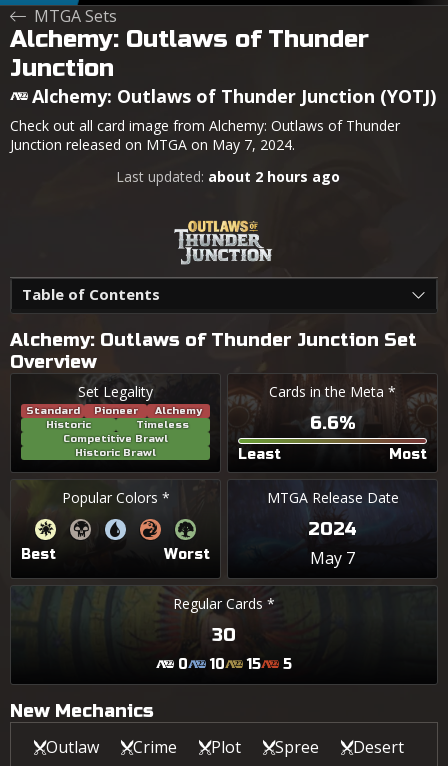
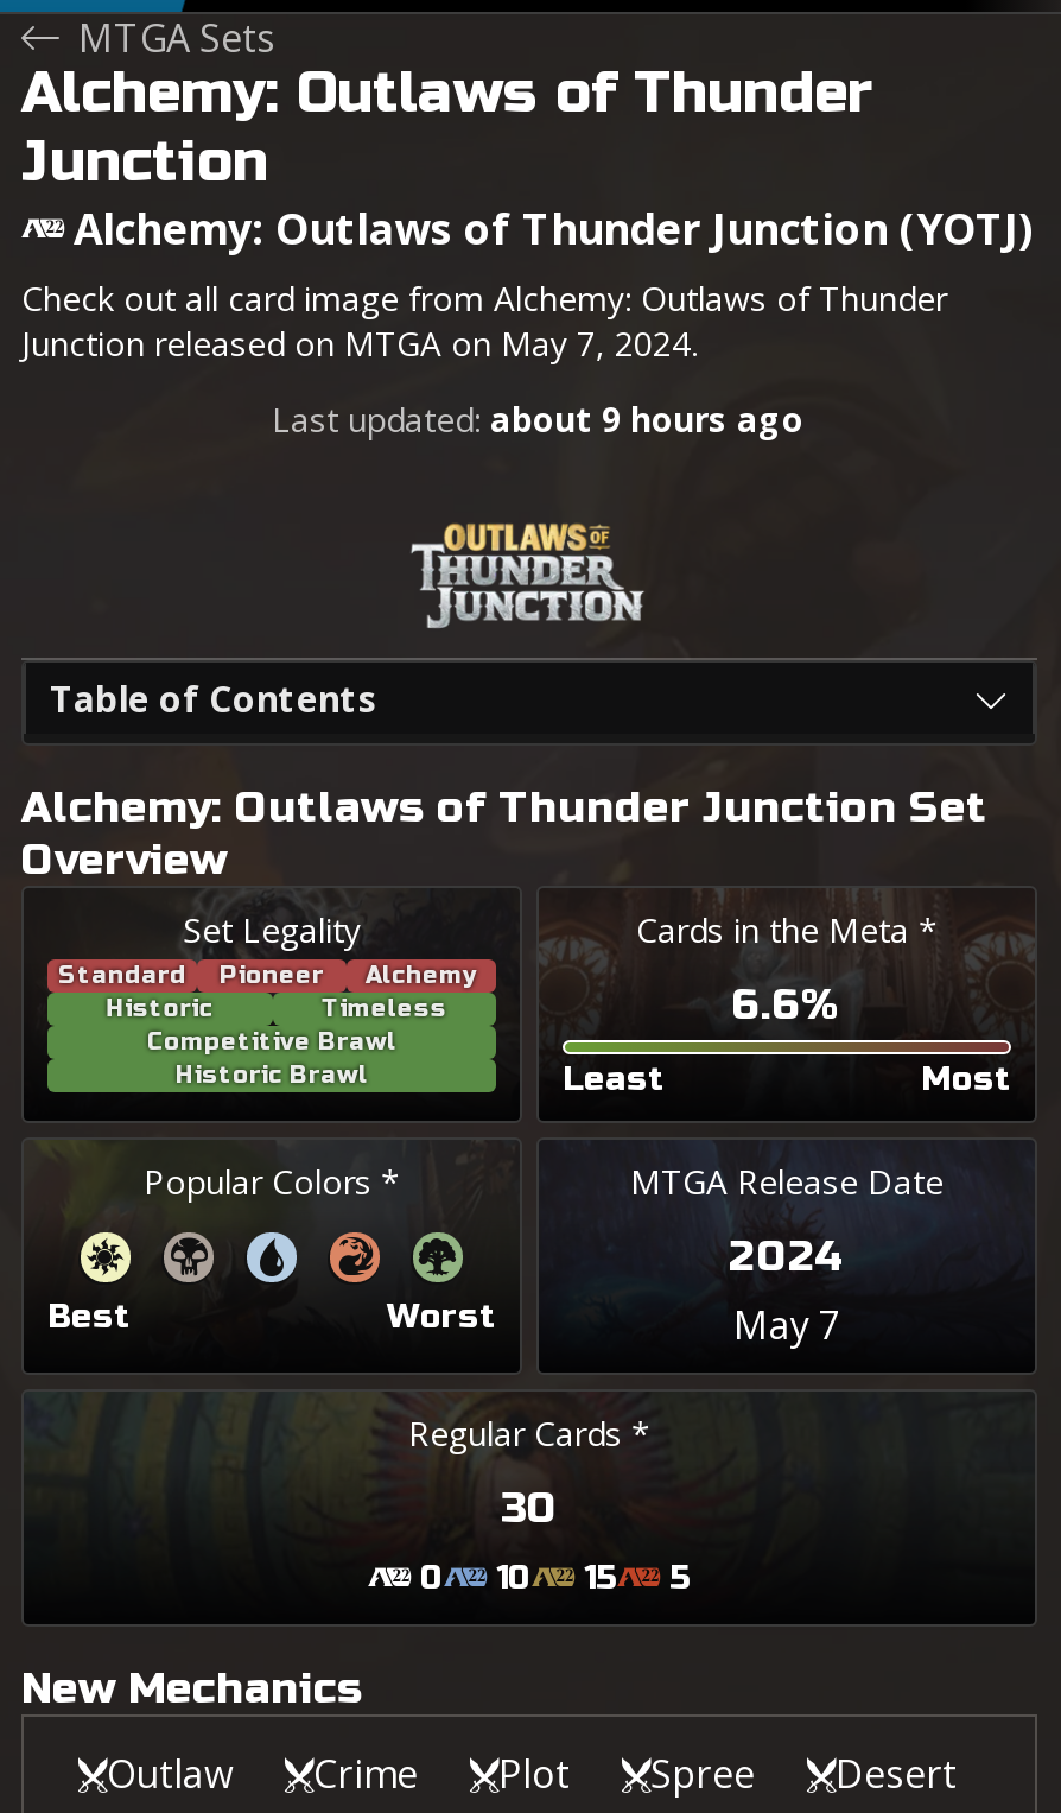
[115,166,339,185] Last updated: about 2 hours ago -> [272,395,803,440] Last updated: about 9 hours ago

